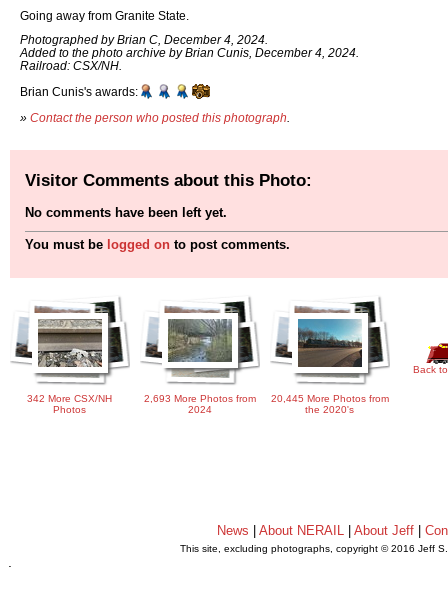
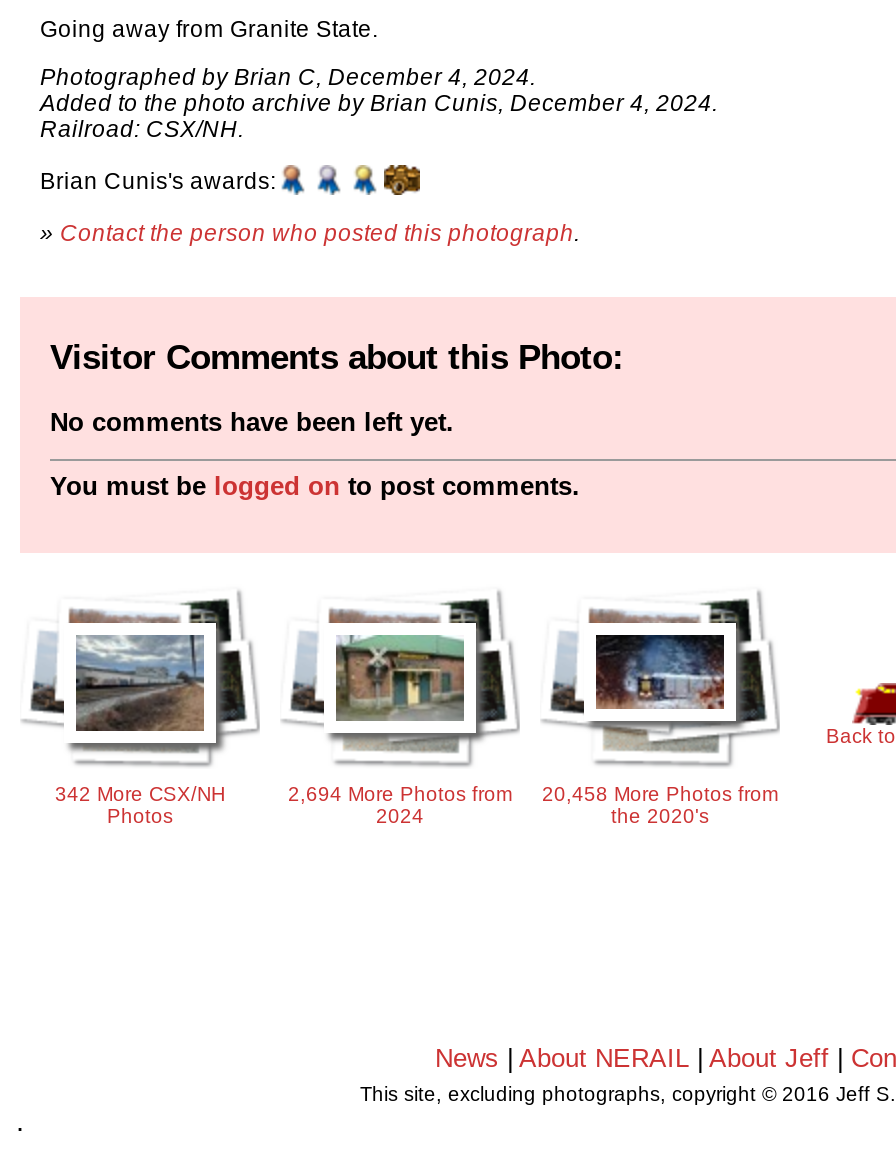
[38,319,103,368] [image] -> [76,635,206,731] [image]
[144,318,256,404] [image] | 2,693 More Photos from -> [288,635,512,806] [image] | 2,694 More Photos from
[271,318,389,404] [image] | 20,445 More Photos from -> [542,633,778,806] [image] | 20,458 More Photos from

